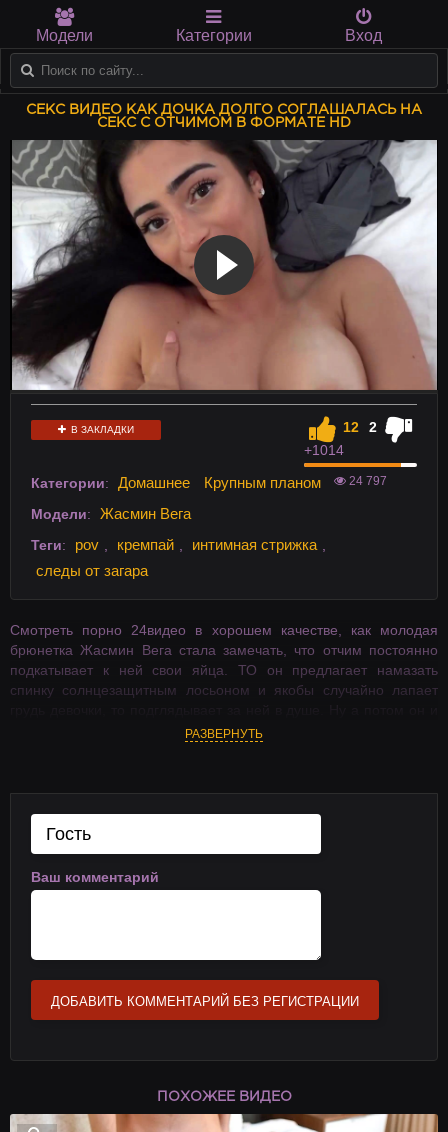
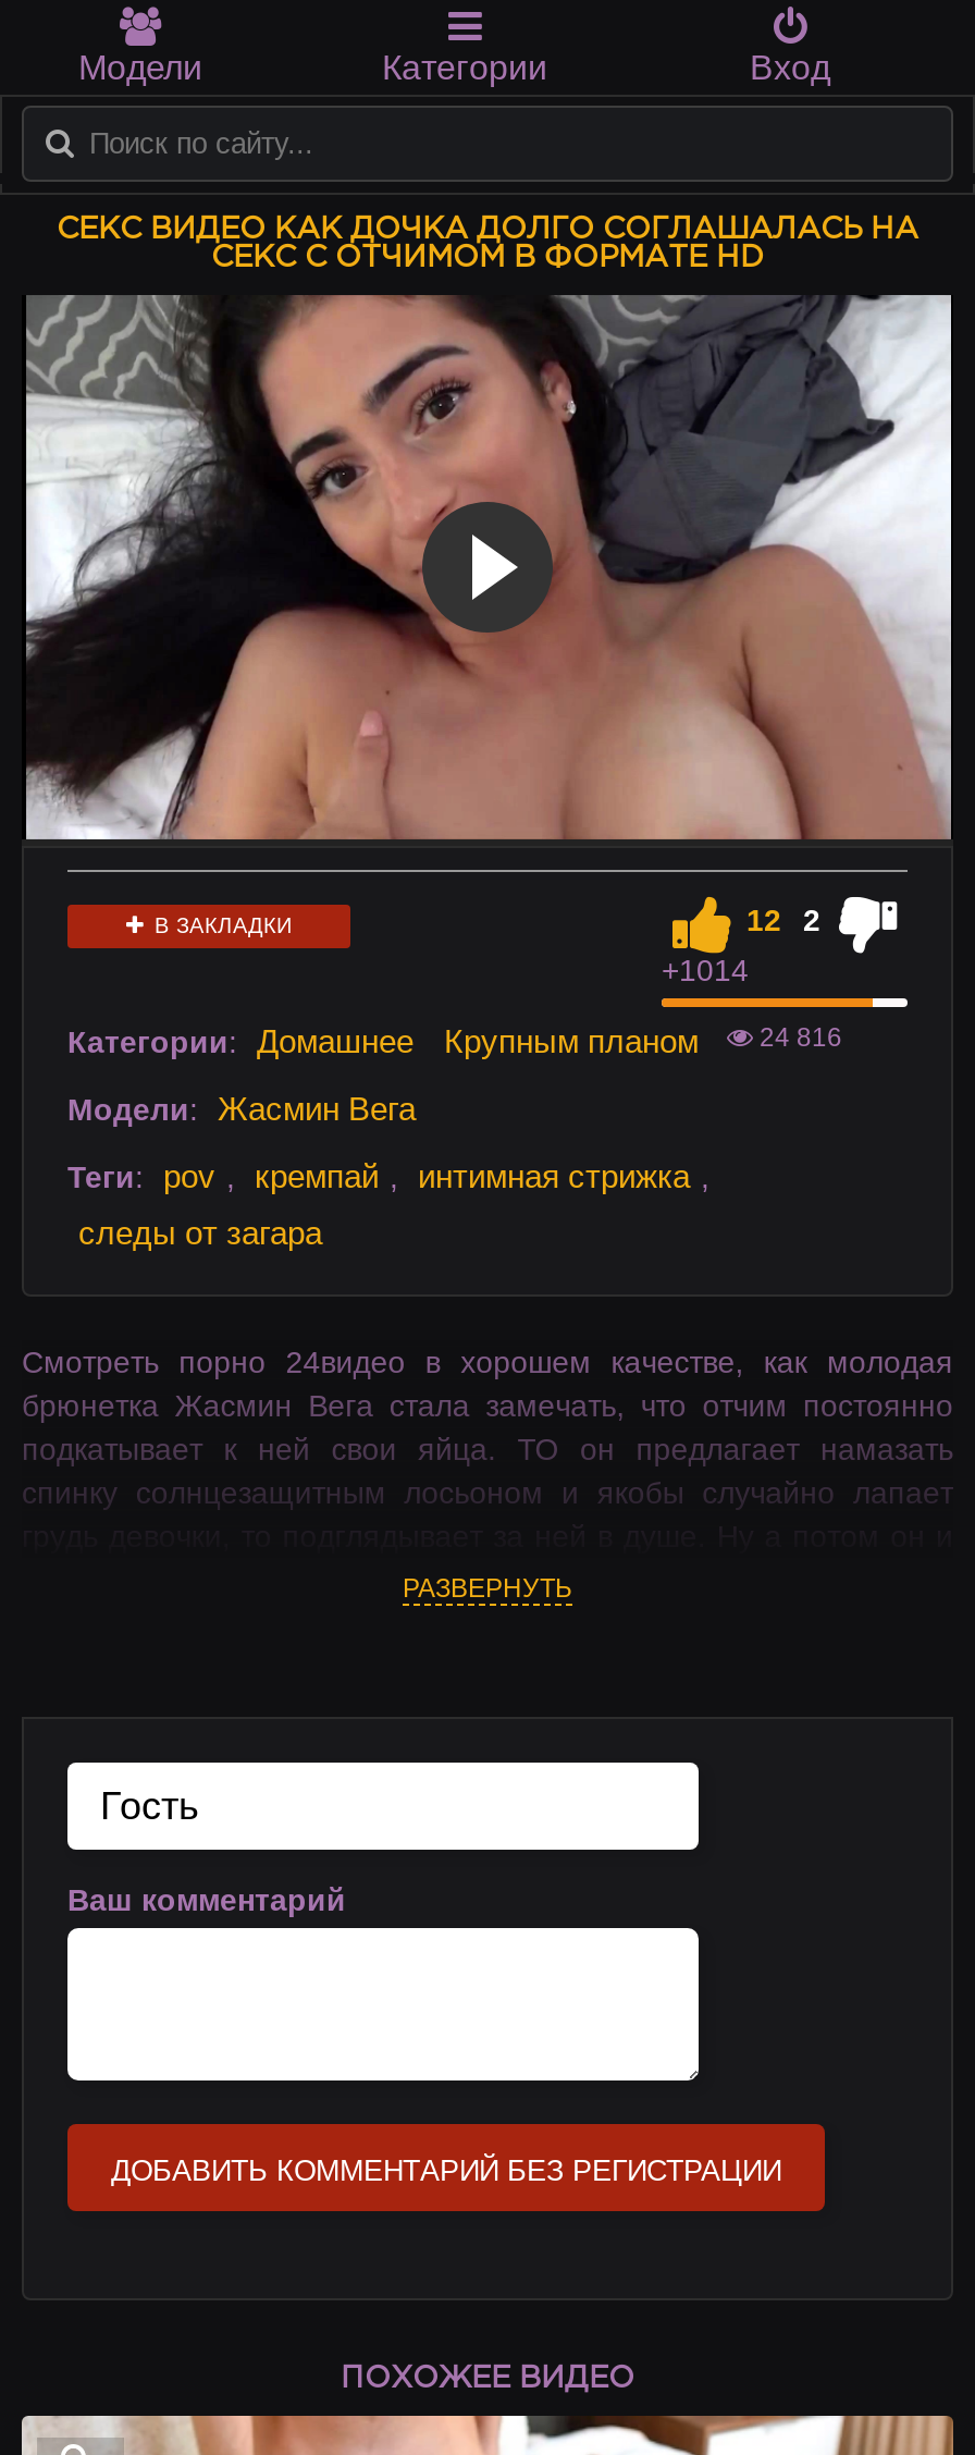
[31,474,387,491] Категории: Домашнее Крупным планом 24 797 -> [67,1021,842,1059] Категории: Домашнее Крупным планом 24 816

